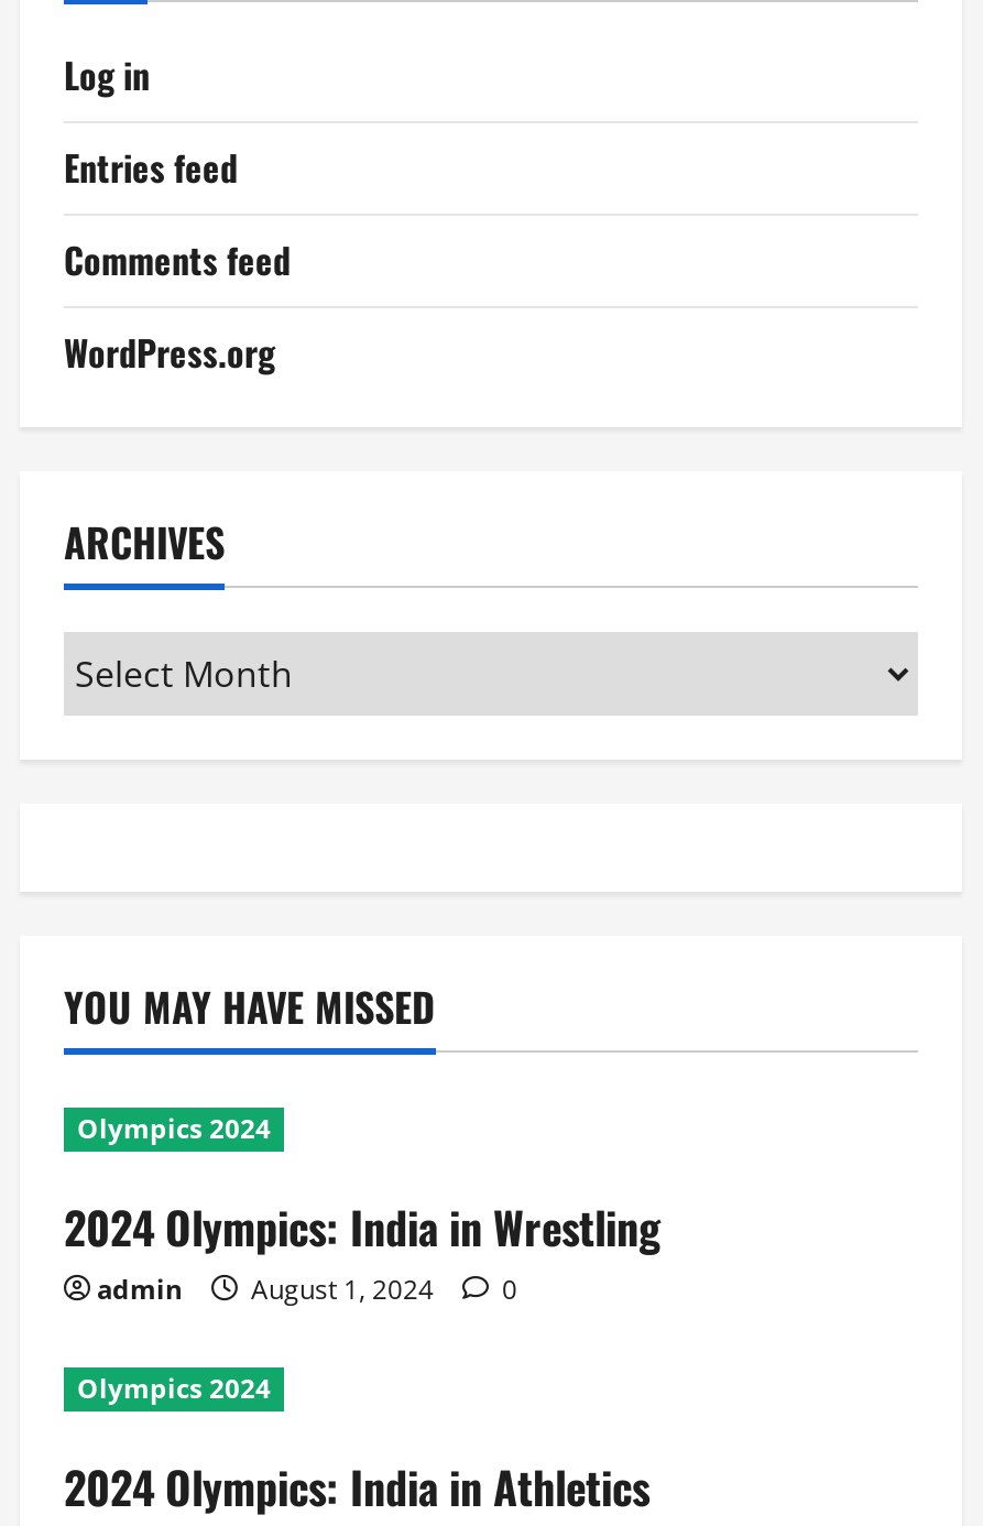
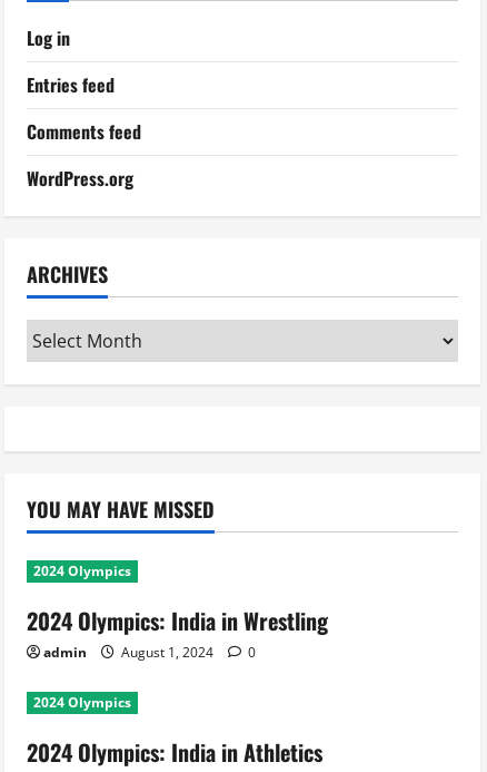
[77,1110,271,1147] Olympics 2024 -> [33,561,131,580] 2024 Olympics
[77,1370,271,1407] Olympics 2024 -> [33,693,131,712] 2024 Olympics

